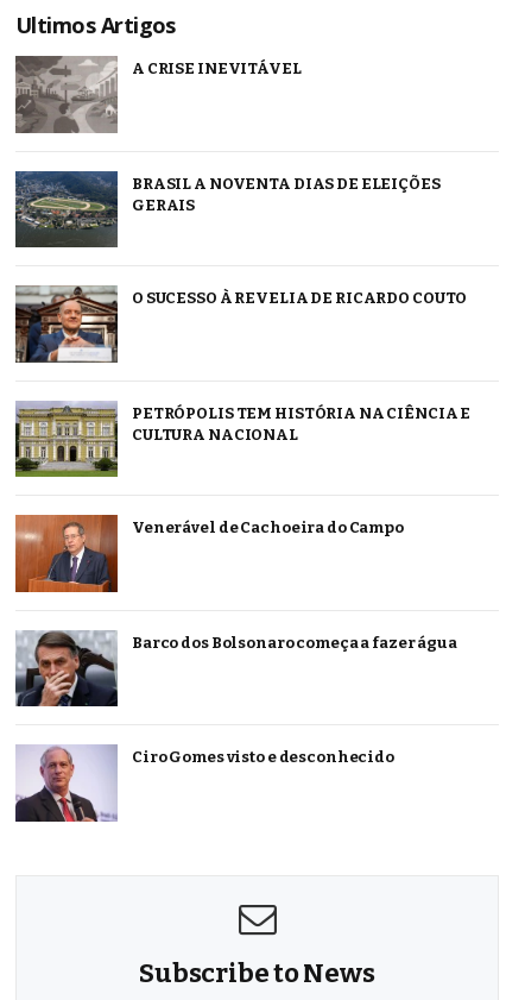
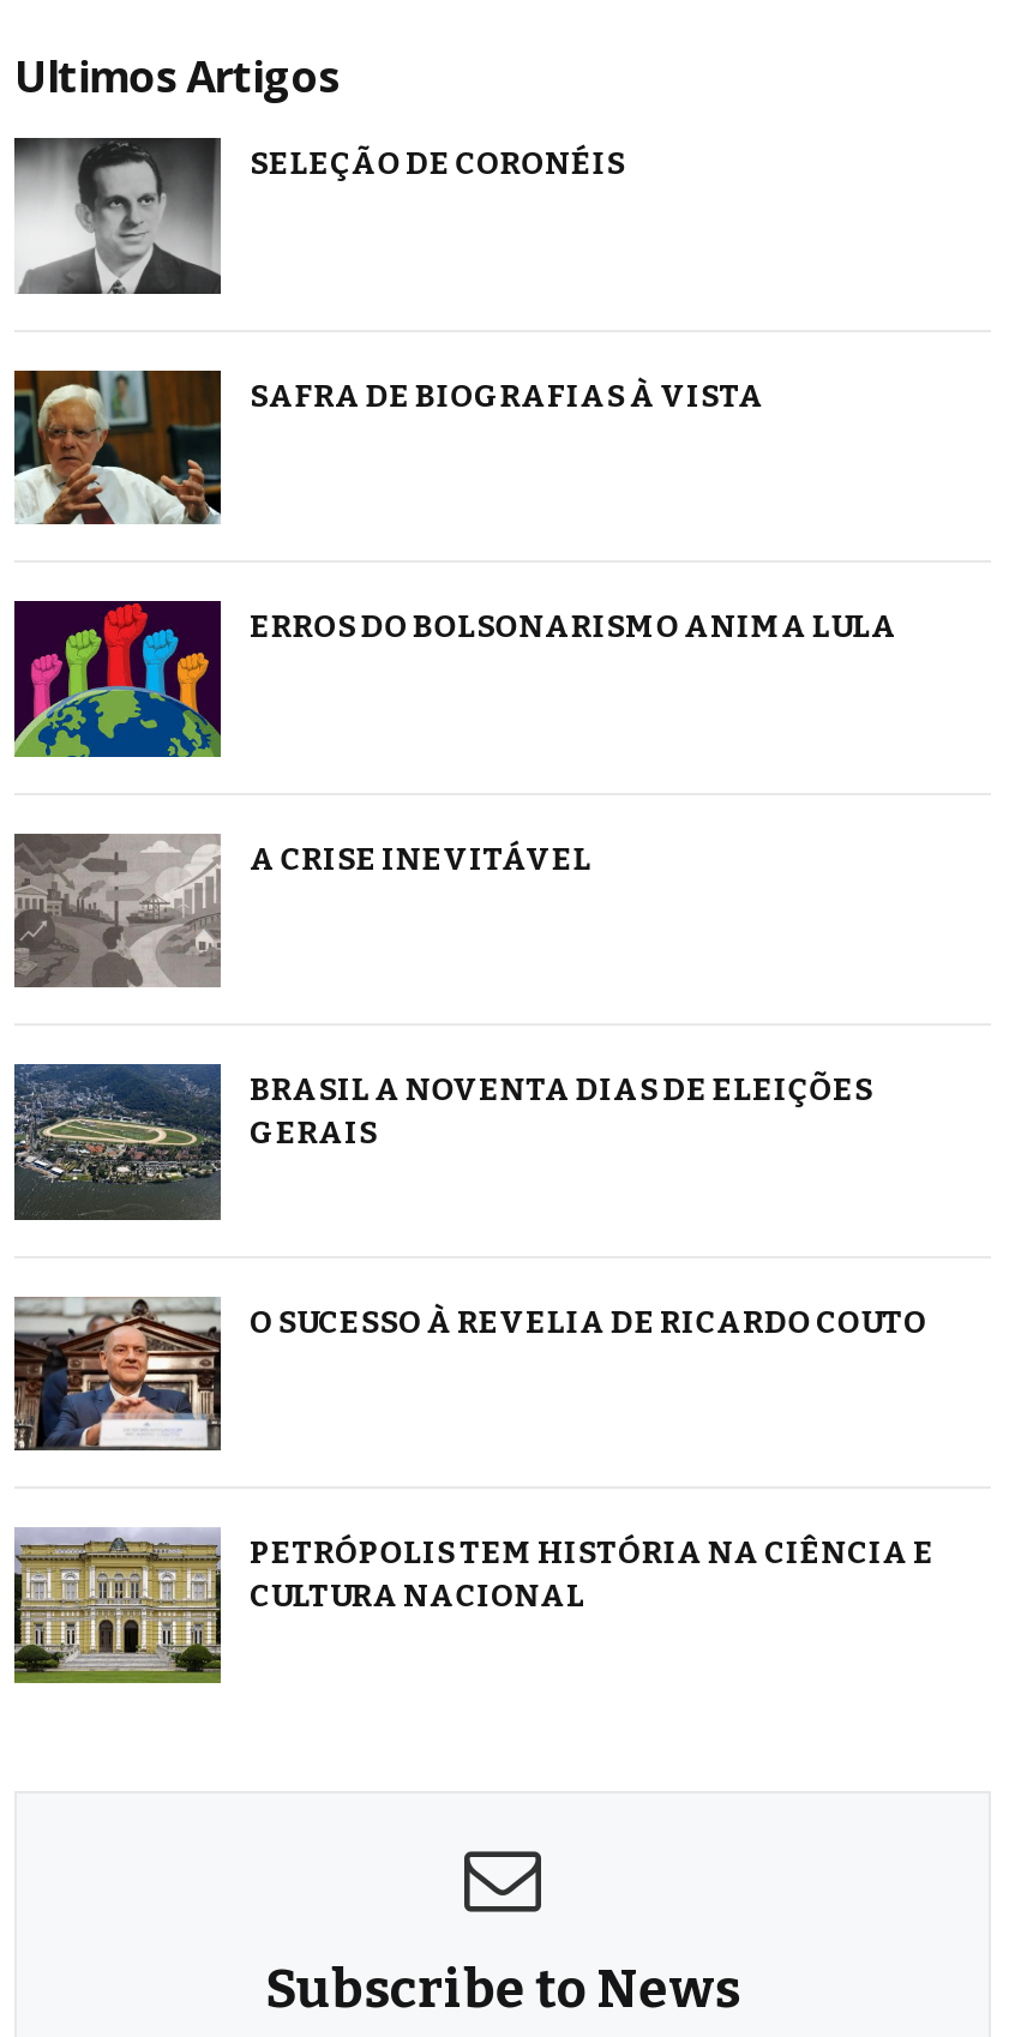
none -> [12,368,764,527] [image] | SAFRA DE BIOGRAFIAS À VISTA
none -> [12,599,897,759] [image] | ERROS DO BOLSONARISMO ANIMA LULA
none -> [14,138,625,294] [image] | SELEÇÃO DE CORONÉIS
moved [14,56,471,444] -> [12,834,934,1615]: [image] | A CRISE INEVITÁVEL | BRASIL A NOVENTA DIAS DE ELEIÇÕES | GERAIS | O SUCESSO À REVELIA DE RICARDO COUTO | PETRÓPOLIS TEM HISTÓRIA NA CIÊNCIA E | CULTURA NACIONAL
[14,514,404,593] [image] | Venerável de Cachoeira do Campo -> none
[15,631,457,707] [image] | Barco dos Bolsonaro começa a fazer água -> none
[15,747,394,823] [image] | Ciro Gomes visto e desconhecido -> none

